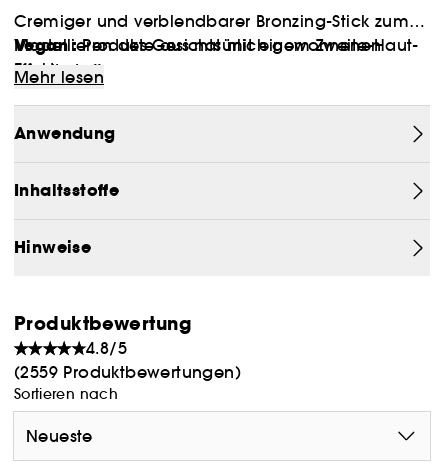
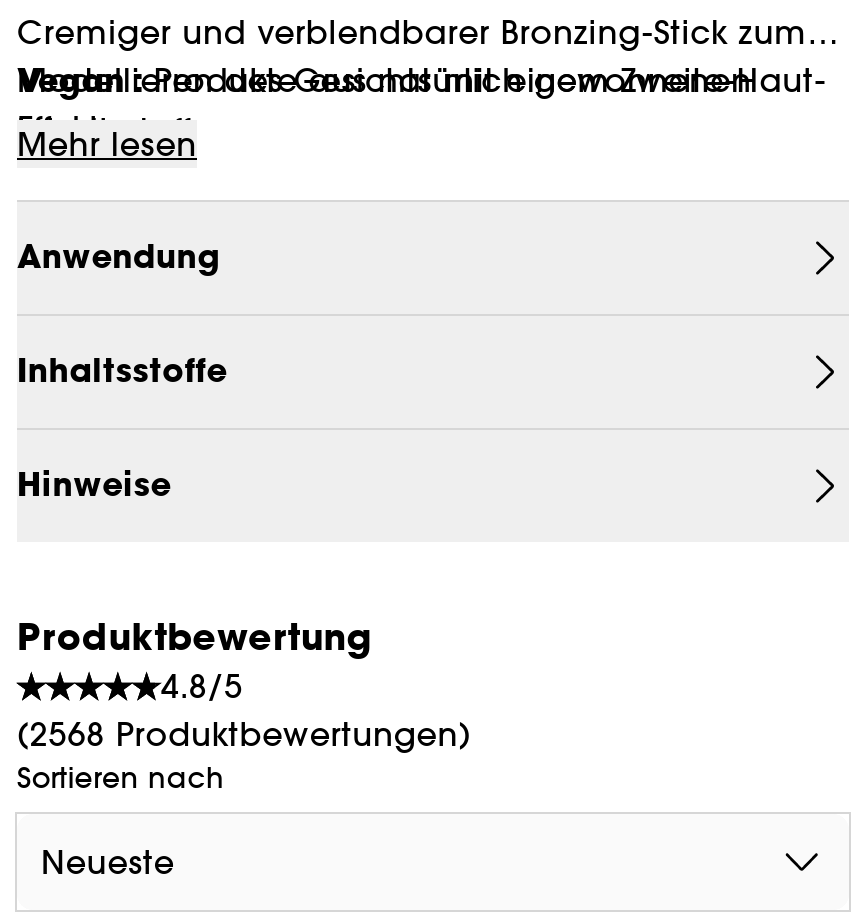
[14,362,241,382] (2559 Produktbewertungen) -> [17,714,471,754] (2568 Produktbewertungen)

